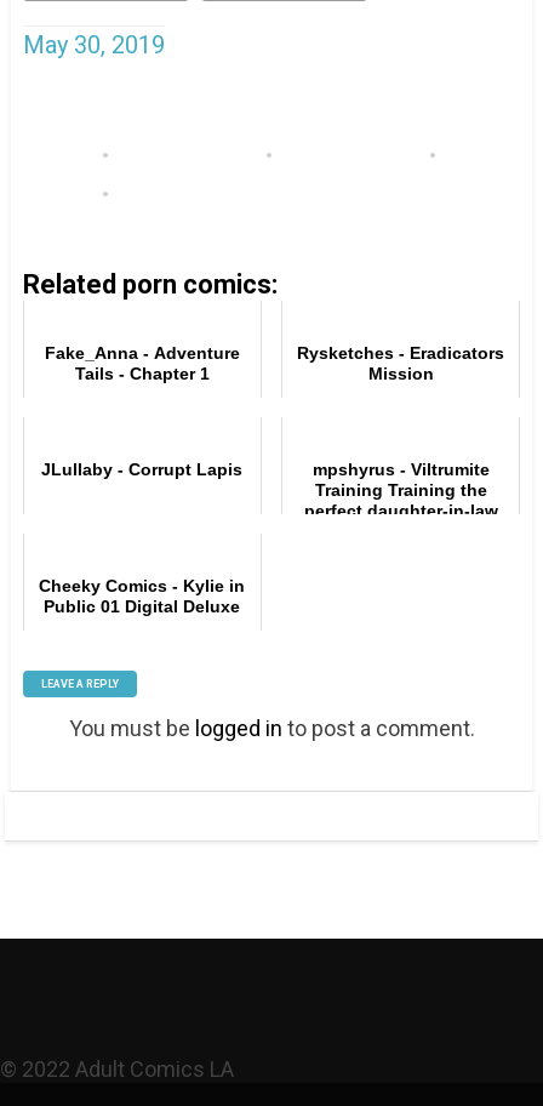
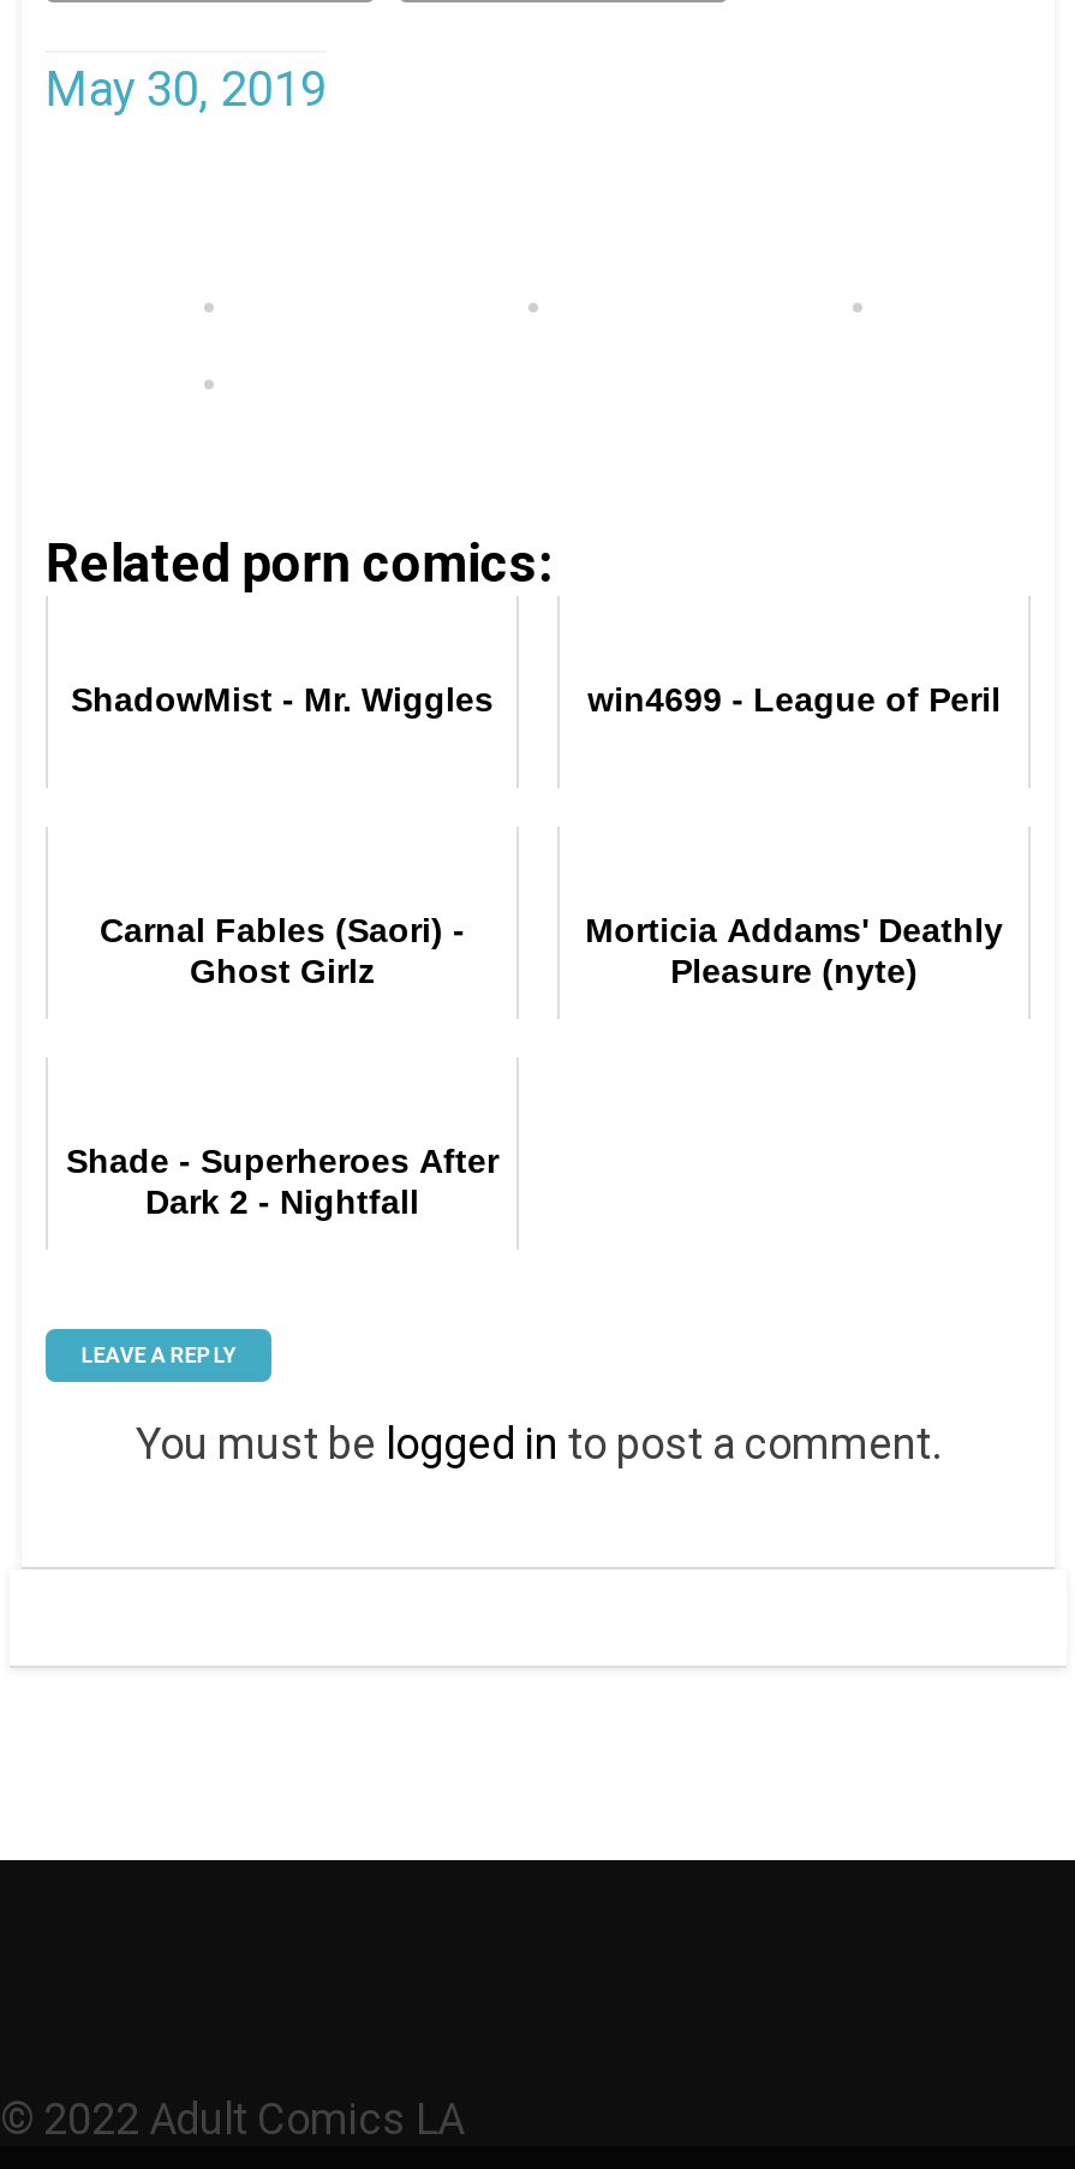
[45,343,240,383] Fake_Anna - Adventure | Tails - Chapter 1 -> [71,680,1001,719] ShadowMist - Mr. Wiggles | win4699 - League of Peril
[297,343,504,383] Rysketches - Eradicators | Mission -> [99,911,465,990] Carnal Fables (Saori) - | Ghost Girlz
[42,460,498,520] JLullaby - Corrupt Lapis | mpshyrus - Viltrumite | Training Training the | perfect daughter-in-law -> [585,911,1003,990] Morticia Addams' Deathly | Pleasure (nyte)
[39,576,245,616] Cheeky Comics - Kylie in | Public 01 Digital Deluxe -> [66,1142,498,1221] Shade - Superheroes After | Dark 2 - Nightfall

